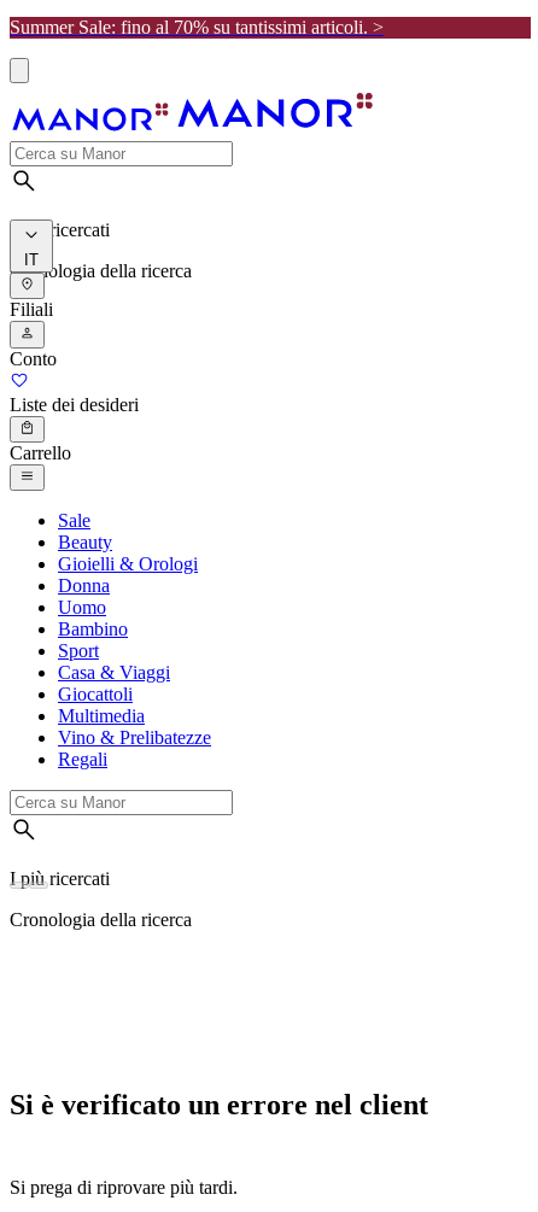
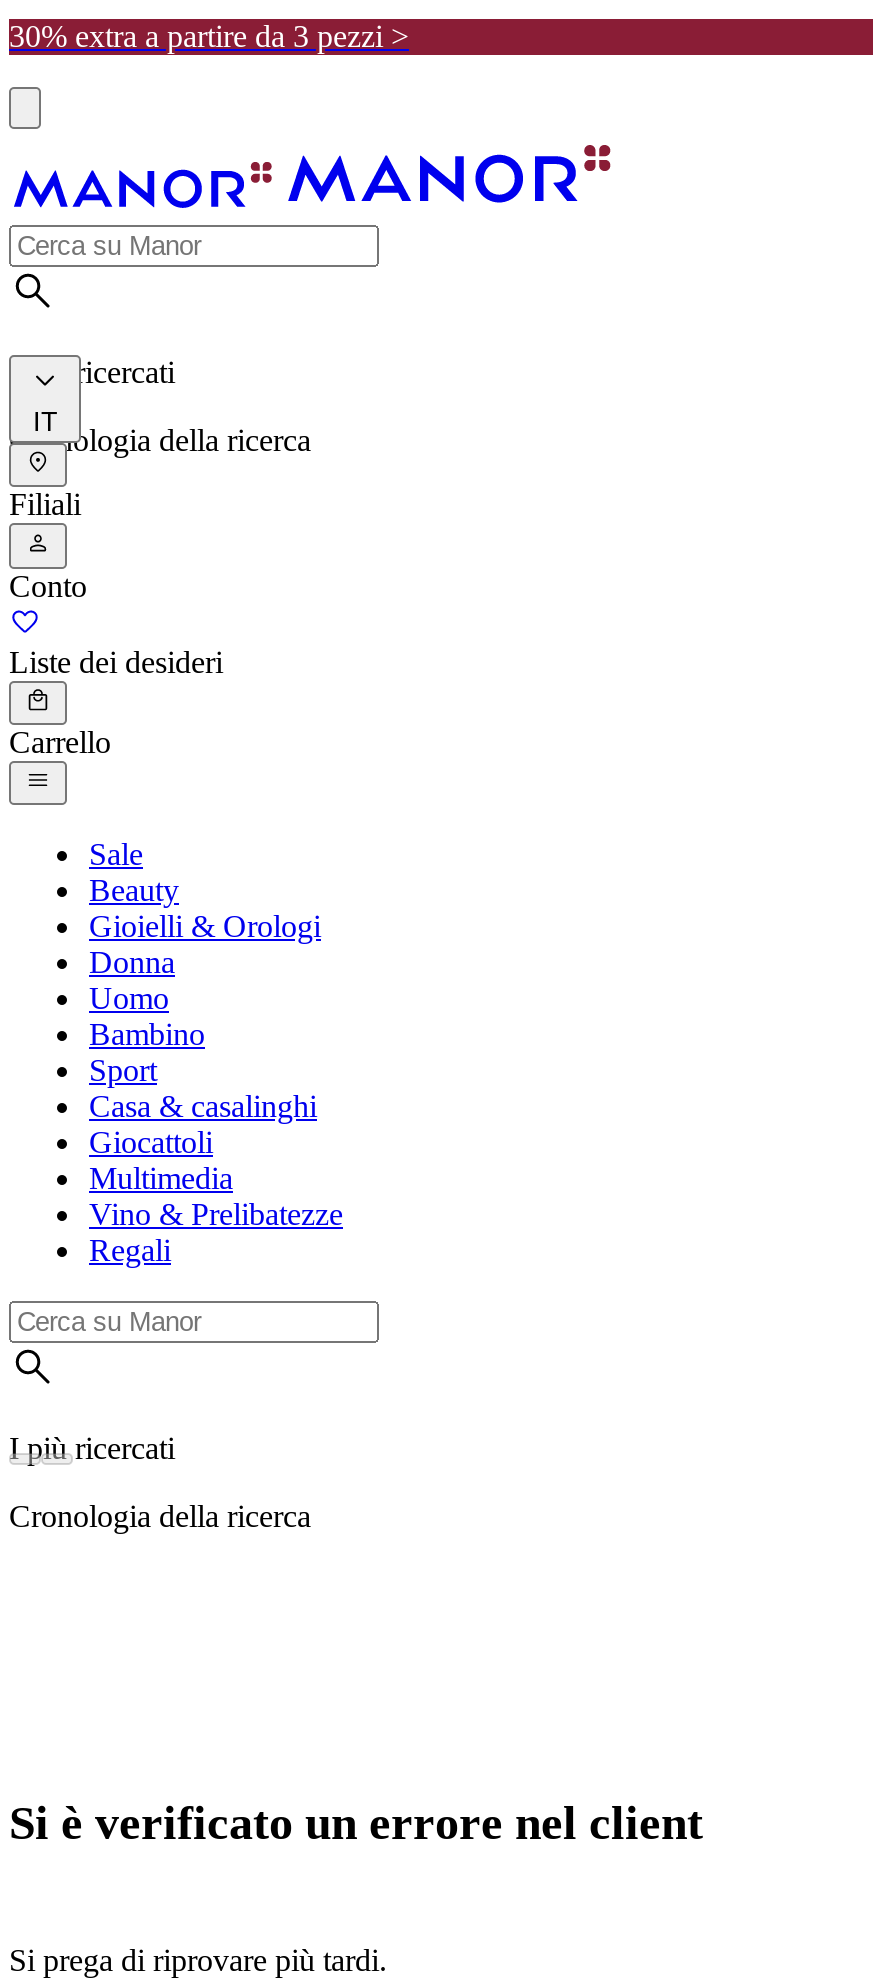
[10,17,384,37] Summer Sale: fino al 70% su tantissimi articoli. > -> [9,19,409,53] 30% extra a partire da 3 pezzi >
[58,662,170,683] Casa & Viaggi -> [89,1090,317,1124] Casa & casalinghi

